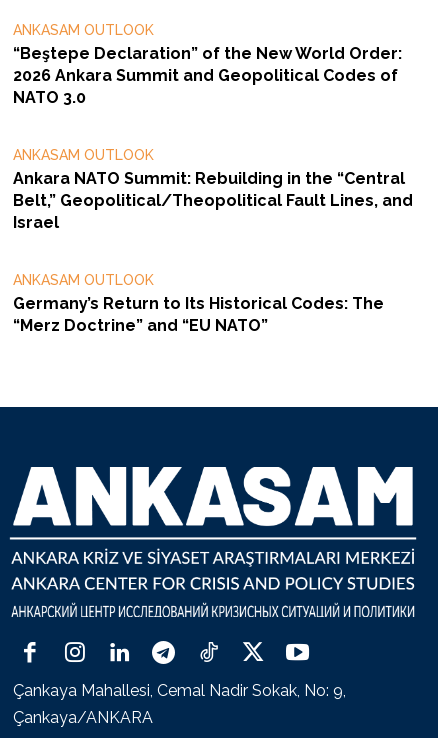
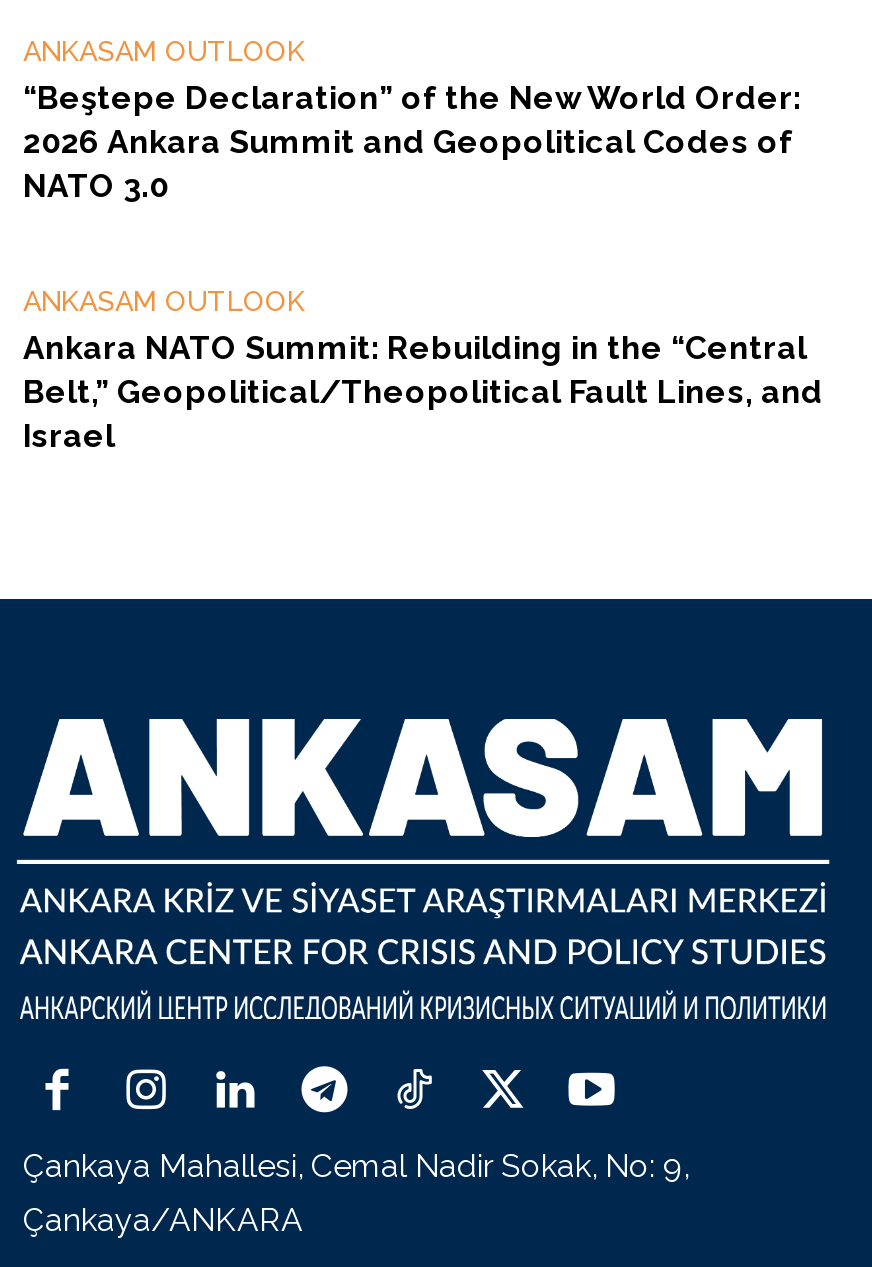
[13,272,384,335] ANKASAM OUTLOOK | Germany’s Return to Its Historical Codes: The | “Merz Doctrine” and “EU NATO” -> none

